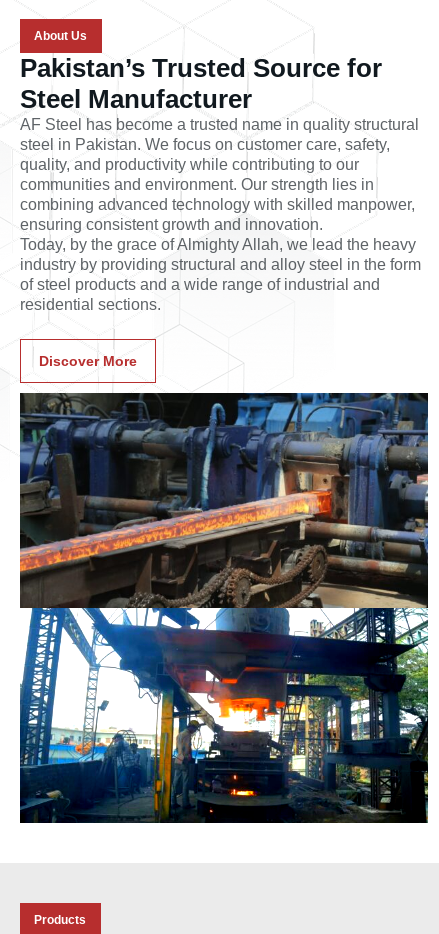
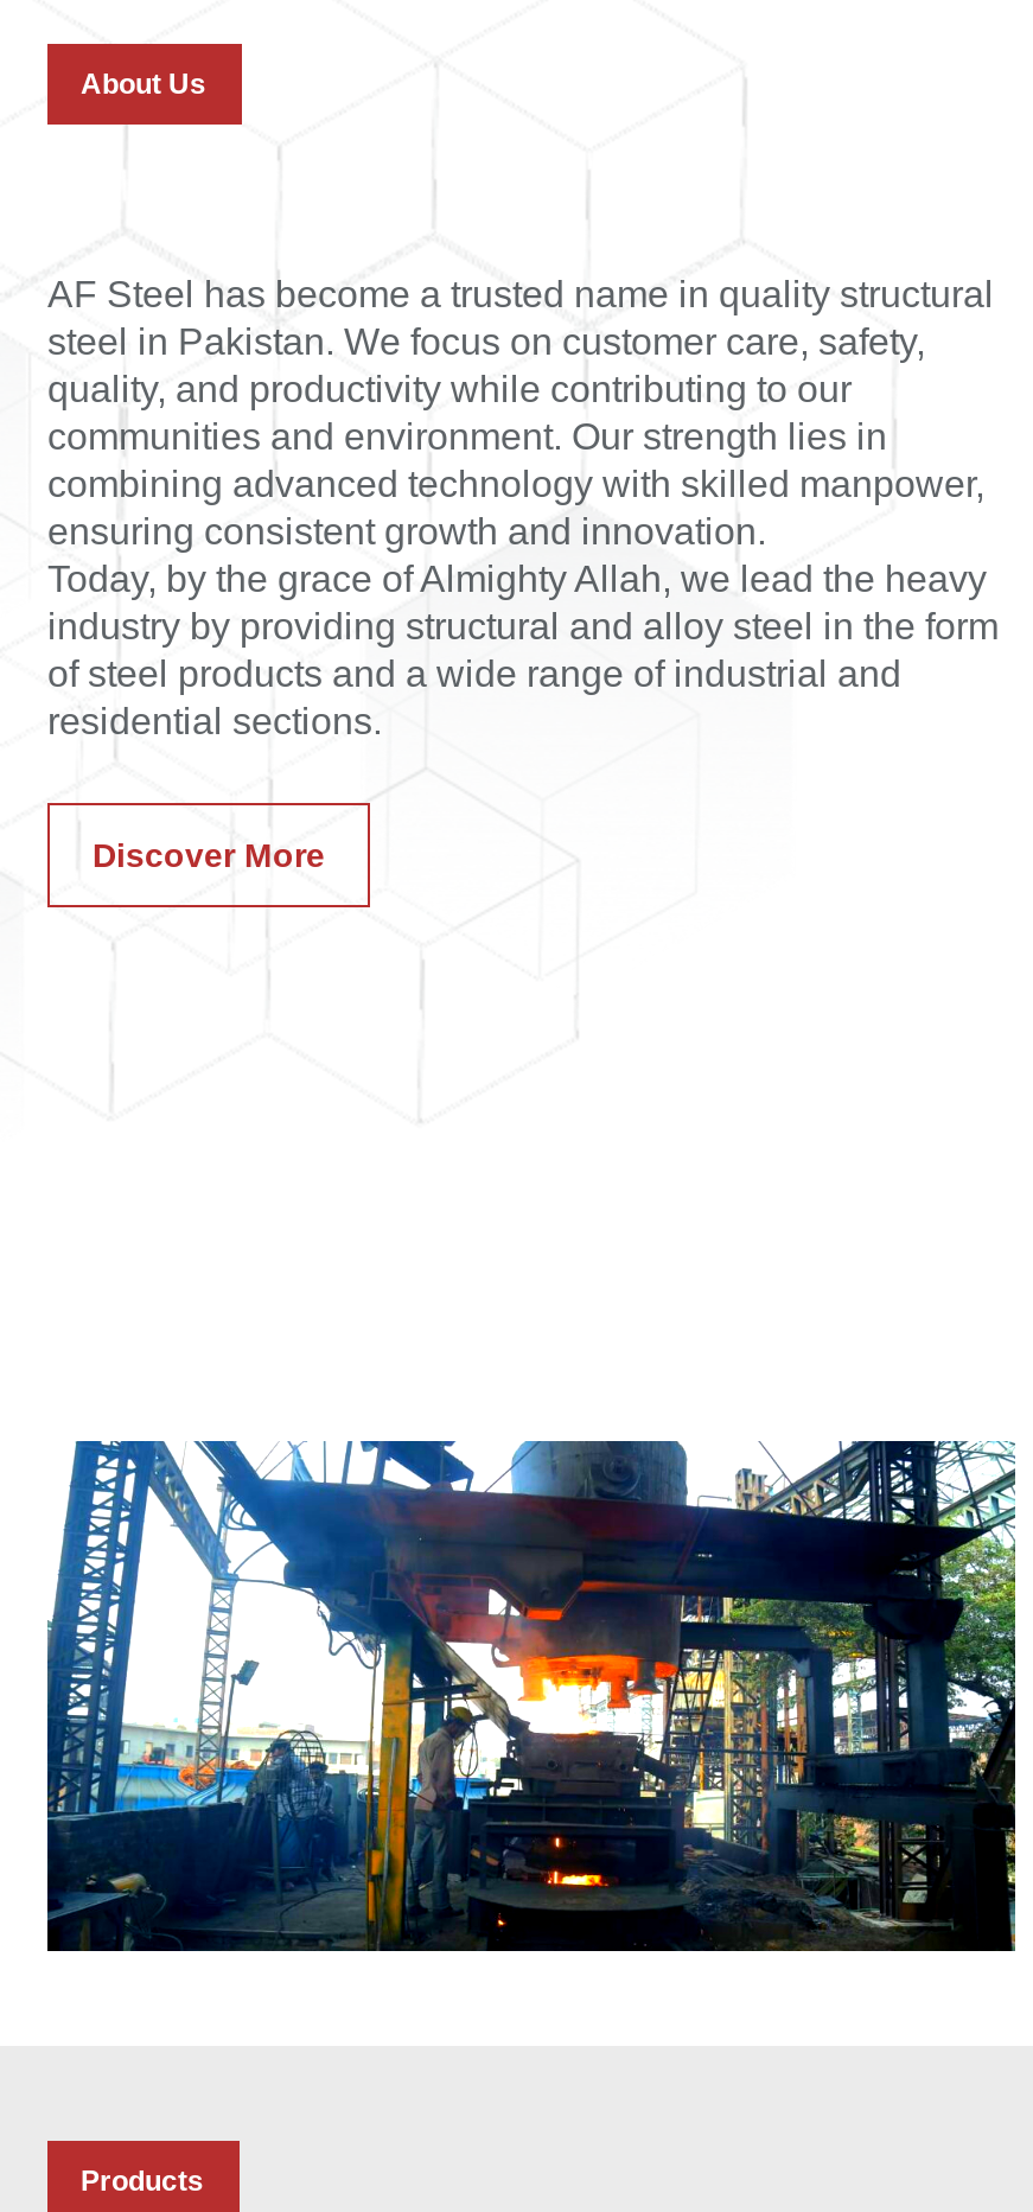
[20,53,382,114] Pakistan’s Trusted Source for | Steel Manufacturer -> none
[19,392,429,609] [image] -> none

